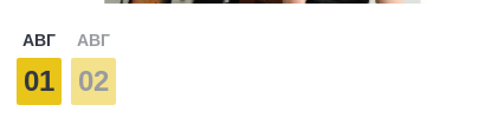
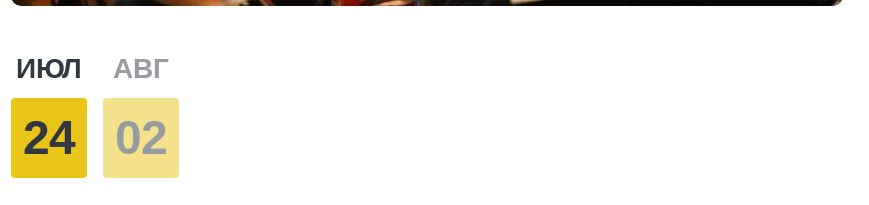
[22,31,56,97] АВГ | 01 -> [16,52,82,164] ИЮЛ | 24

